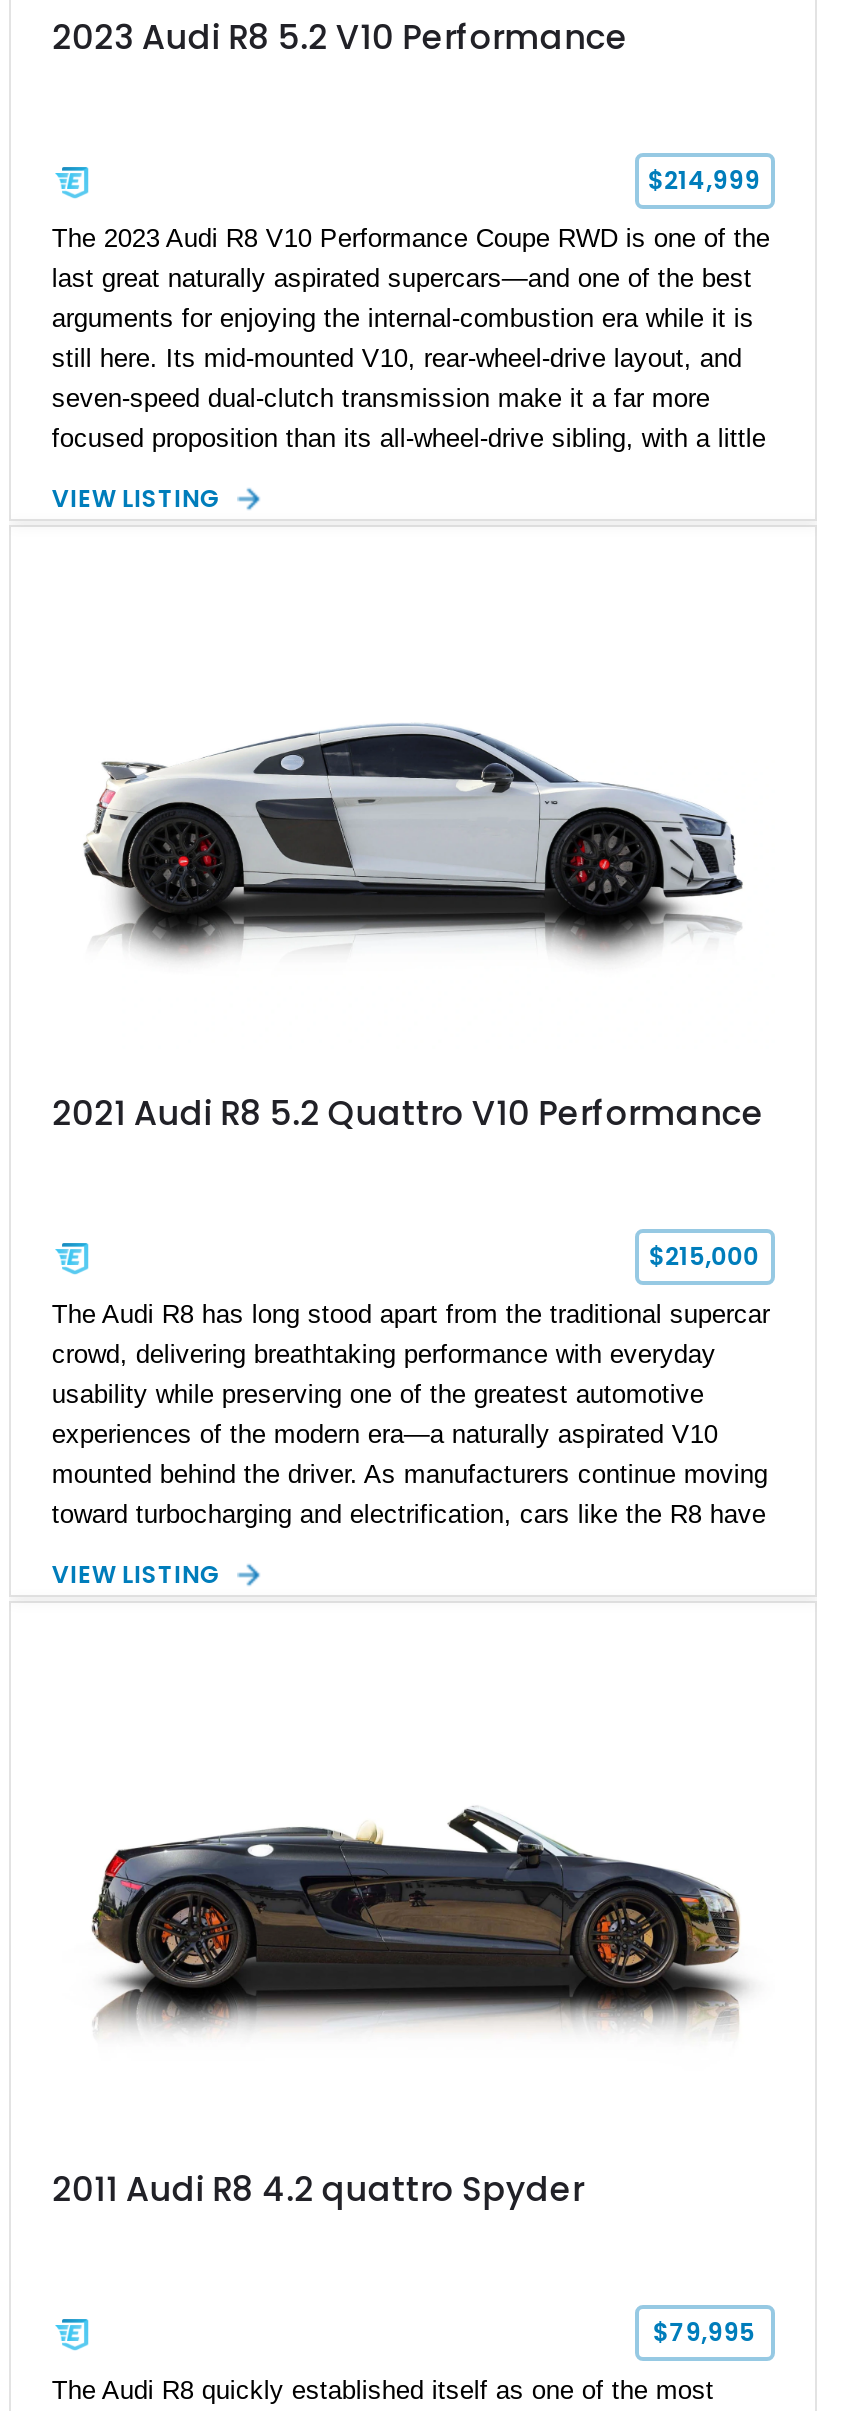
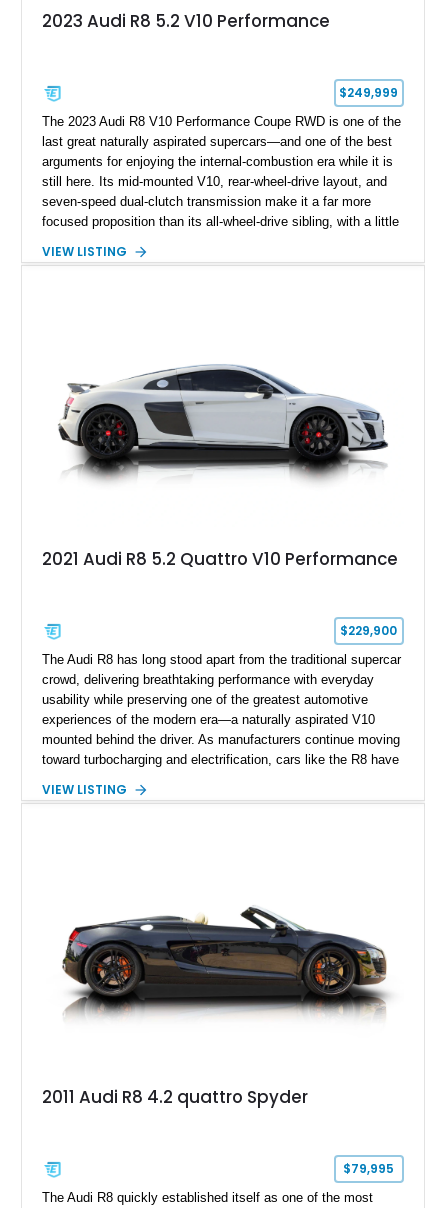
[648,164,760,198] $214,999 -> [339,84,398,101] $249,999
[649,1239,759,1273] $215,000 -> [340,622,397,639] $229,900

